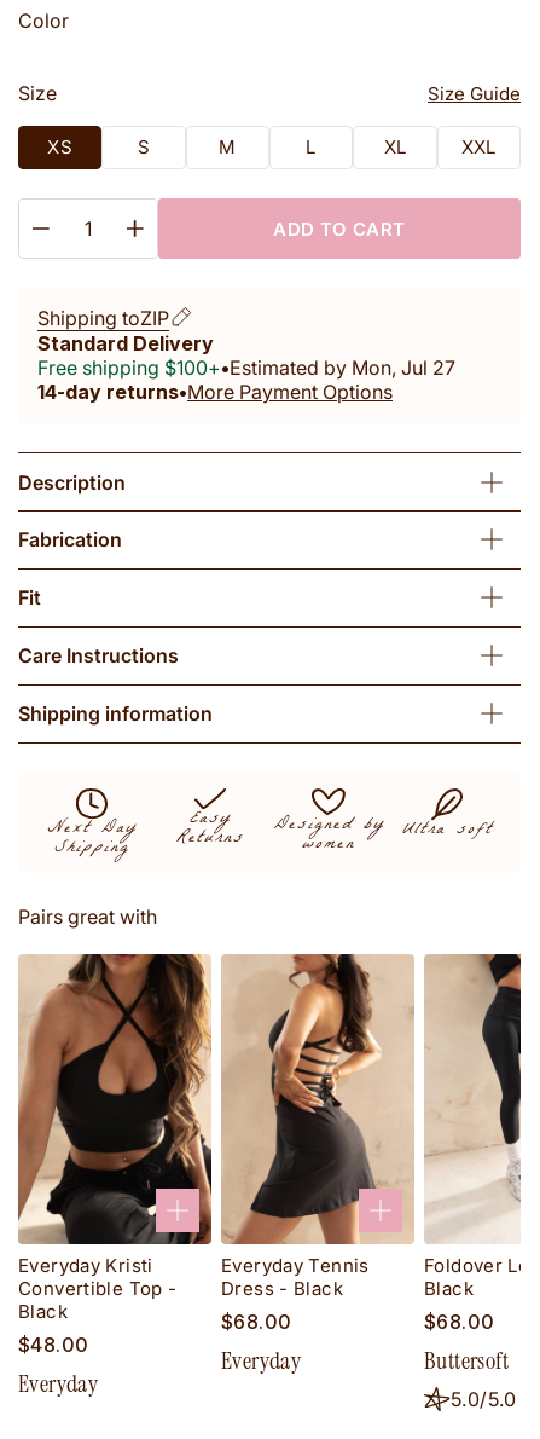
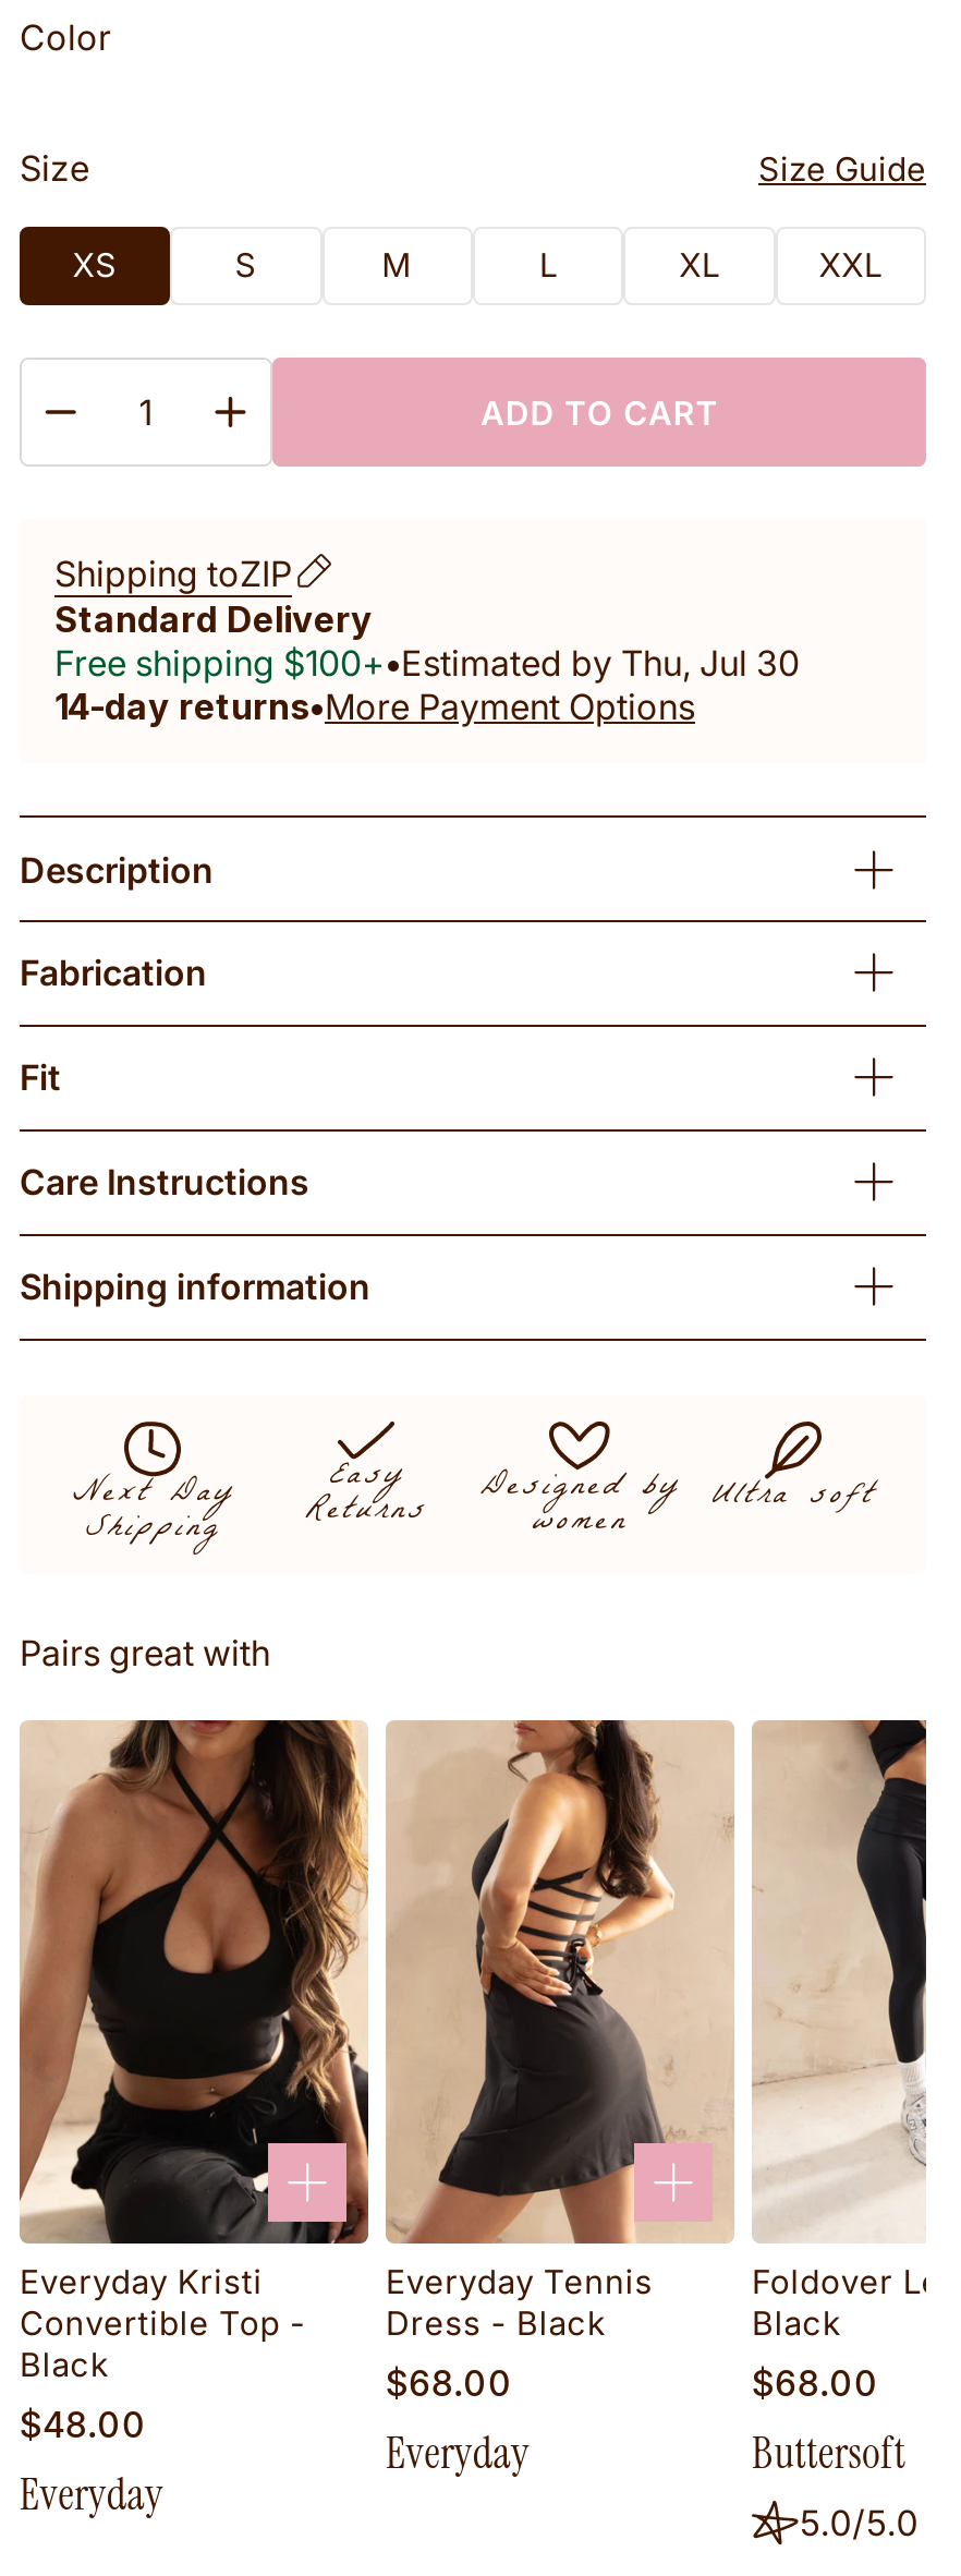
[37,356,455,380] Free shipping $100+•Estimated by Mon, Jul 27 -> [54,641,800,685] Free shipping $100+•Estimated by Thu, Jul 30

